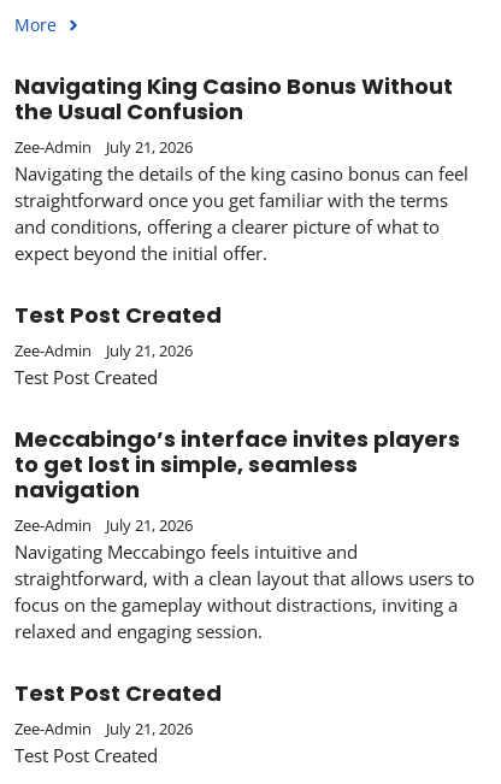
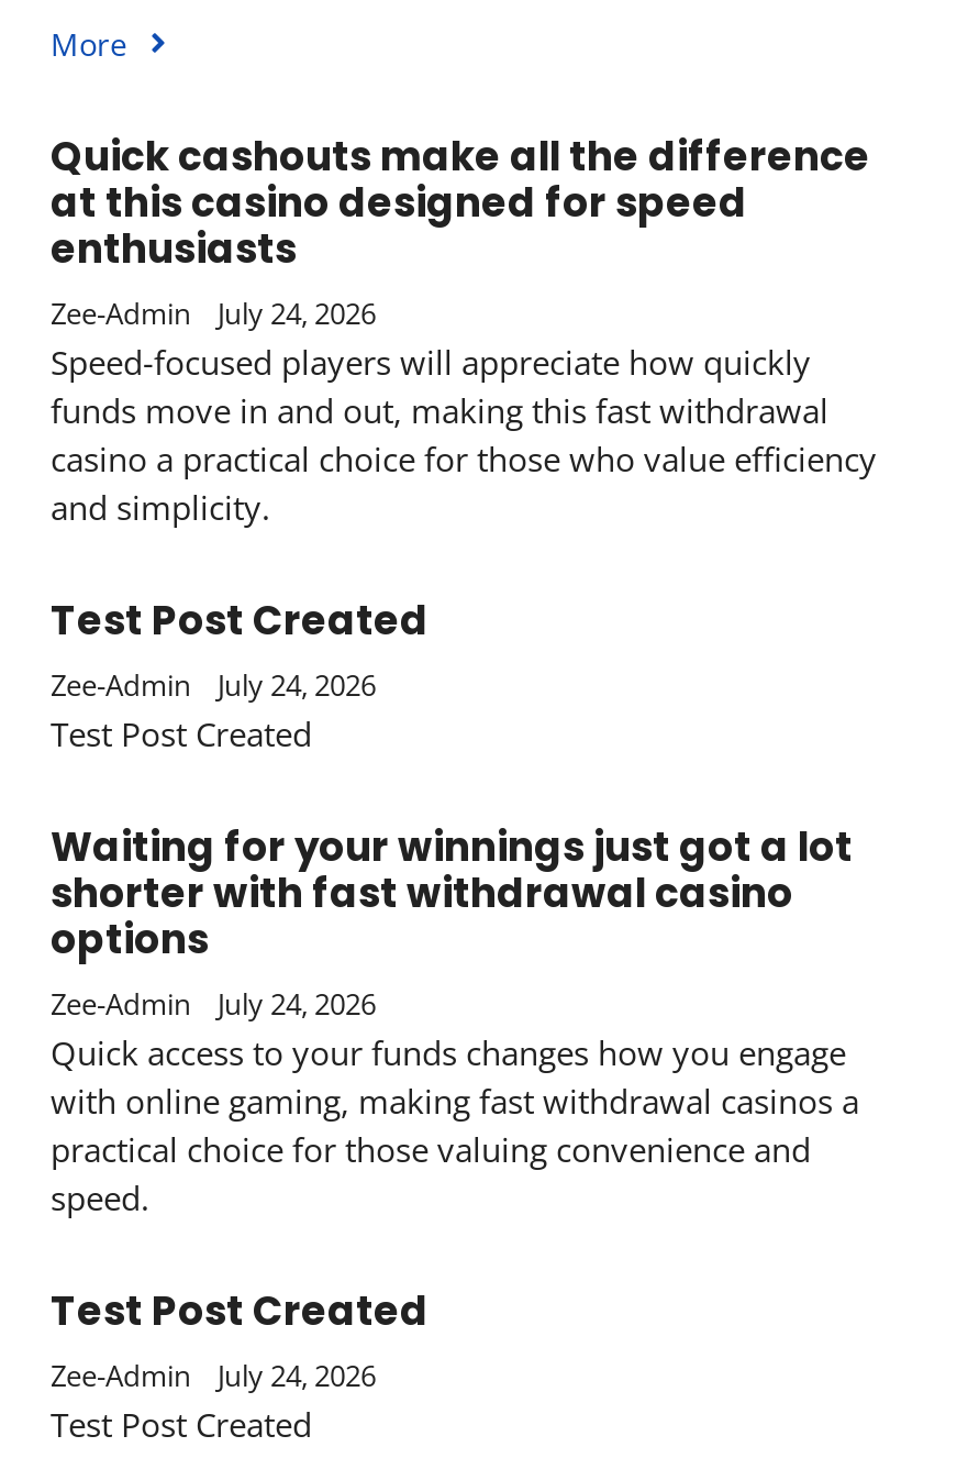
[14,72,453,127] Navigating King Casino Bonus Without | the Usual Confusion -> [51,128,870,276] Quick cashouts make all the difference | at this casino designed for speed | enthusiasts
[14,137,468,265] July 21, 2026 | Navigating the details of the king casino bonus can feel | straightforward once you get familiar with the terms | and conditions, offering a clearer picture of what to | expect beyond the initial offer. -> [51,293,877,529] July 24, 2026 | Speed-focused players will appreciate how quickly | funds move in and out, making this fast withdrawal | casino a practical choice for those who value efficiency | and simplicity.
[14,340,193,362] Zee-Admin July 21, 2026 -> [51,665,376,705] Zee-Admin July 24, 2026
[14,424,460,505] Meccabingo’s interface invites players | to get lost in simple, seamless | navigation -> [51,819,853,966] Waiting for your winnings just got a lot | shorter with fast withdrawal casino | options
[14,515,475,644] July 21, 2026 | Navigating Meccabingo feels intuitive and | straightforward, with a clean layout that allows users to | focus on the gameplay without distractions, inviting a | relaxed and engaging session. -> [51,984,859,1219] July 24, 2026 | Quick access to your funds changes how you engage | with online gaming, making fast withdrawal casinos a | practical choice for those valuing convenience and | speed.
[14,718,193,740] Zee-Admin July 21, 2026 -> [51,1356,376,1395] Zee-Admin July 24, 2026

